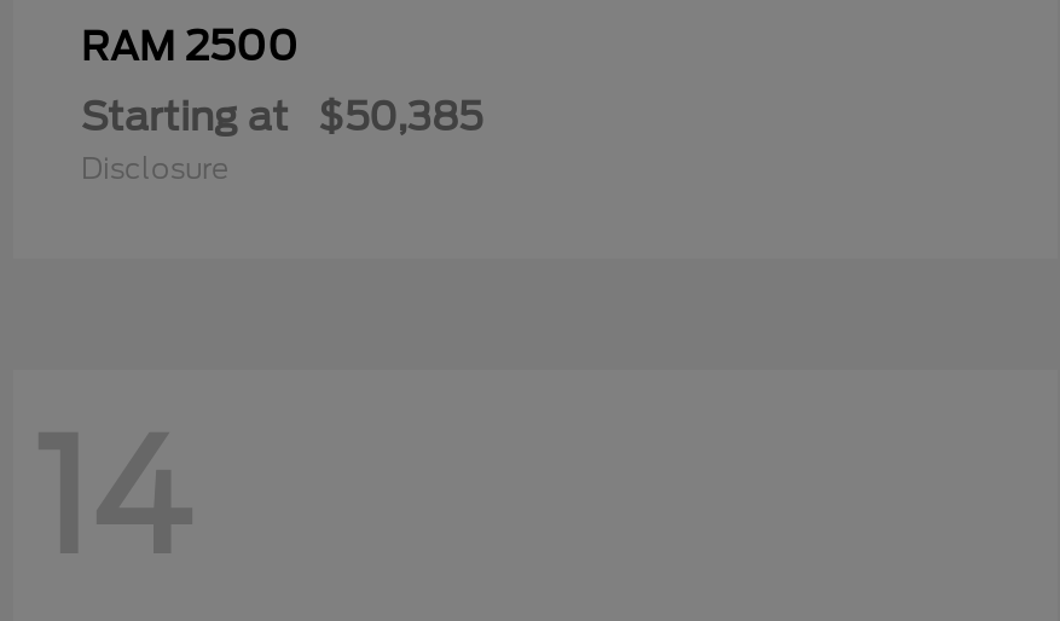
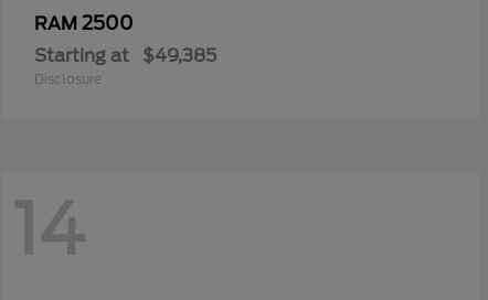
[81,95,482,141] Starting at $50,385 -> [34,45,216,66] Starting at $49,385

